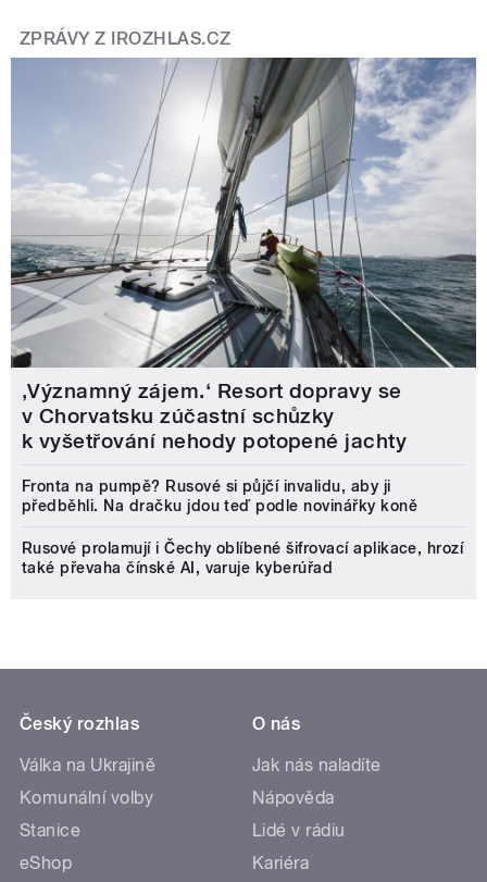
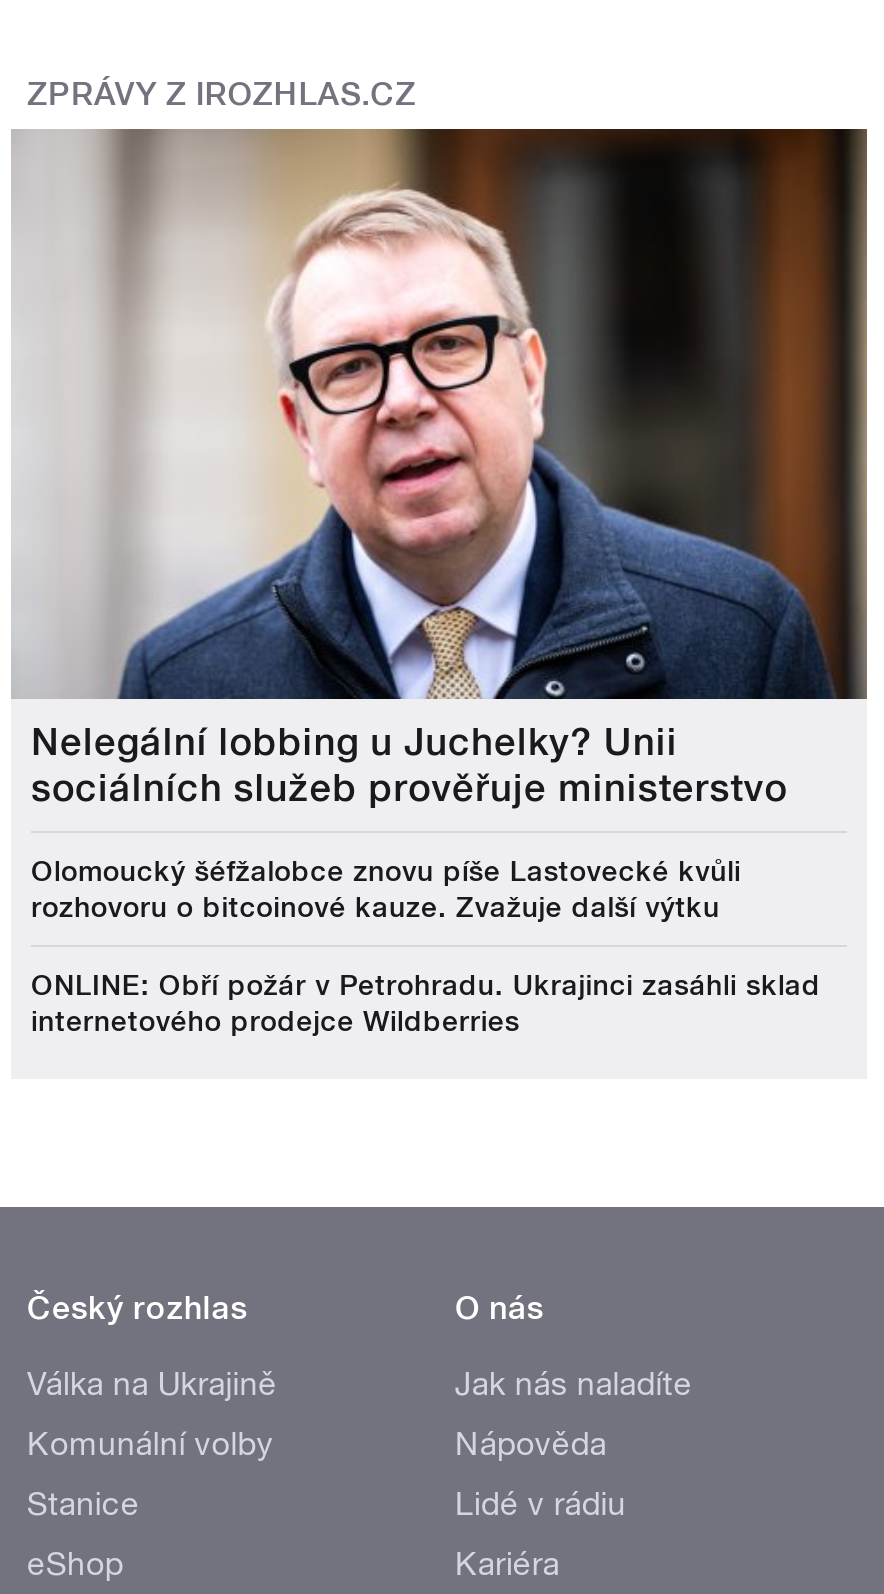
[10,57,477,454] [image] | ‚Významný zájem.‘ Resort dopravy se | v Chorvatsku zúčastní schůzky | k vyšetřování nehody potopené jachty -> [13,127,869,812] [image] | Nelegální lobbing u Juchelky? Unii | sociálních služeb prověřuje ministerstvo
[22,478,417,515] Fronta na pumpě? Rusové si půjčí invalidu, aby ji | předběhli. Na dračku jdou teď podle novinářky koně -> [31,856,741,924] Olomoucký šéfžalobce znovu píše Lastovecké kvůli | rozhovoru o bitcoinové kauze. Zvažuje další výtku
[22,540,463,577] Rusové prolamují i Čechy oblíbené šifrovací aplikace, hrozí | také převaha čínské AI, varuje kyberúřad -> [31,970,821,1038] ONLINE: Obří požár v Petrohradu. Ukrajinci zasáhli sklad | internetového prodejce Wildberries

